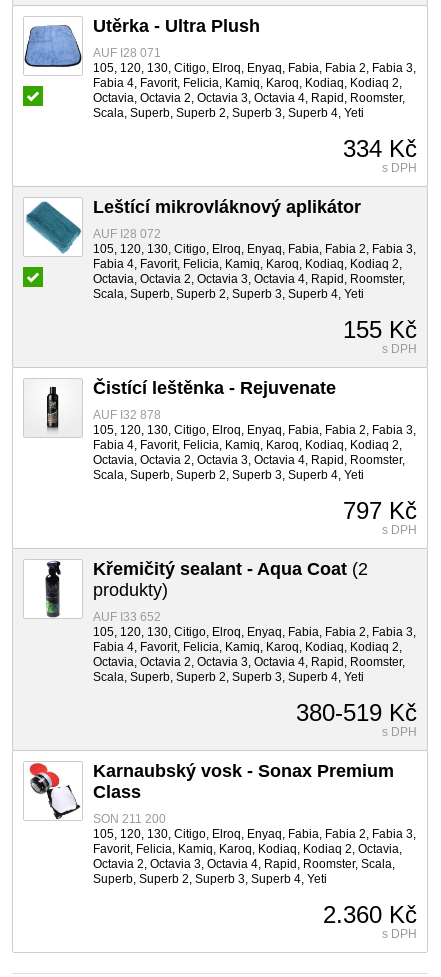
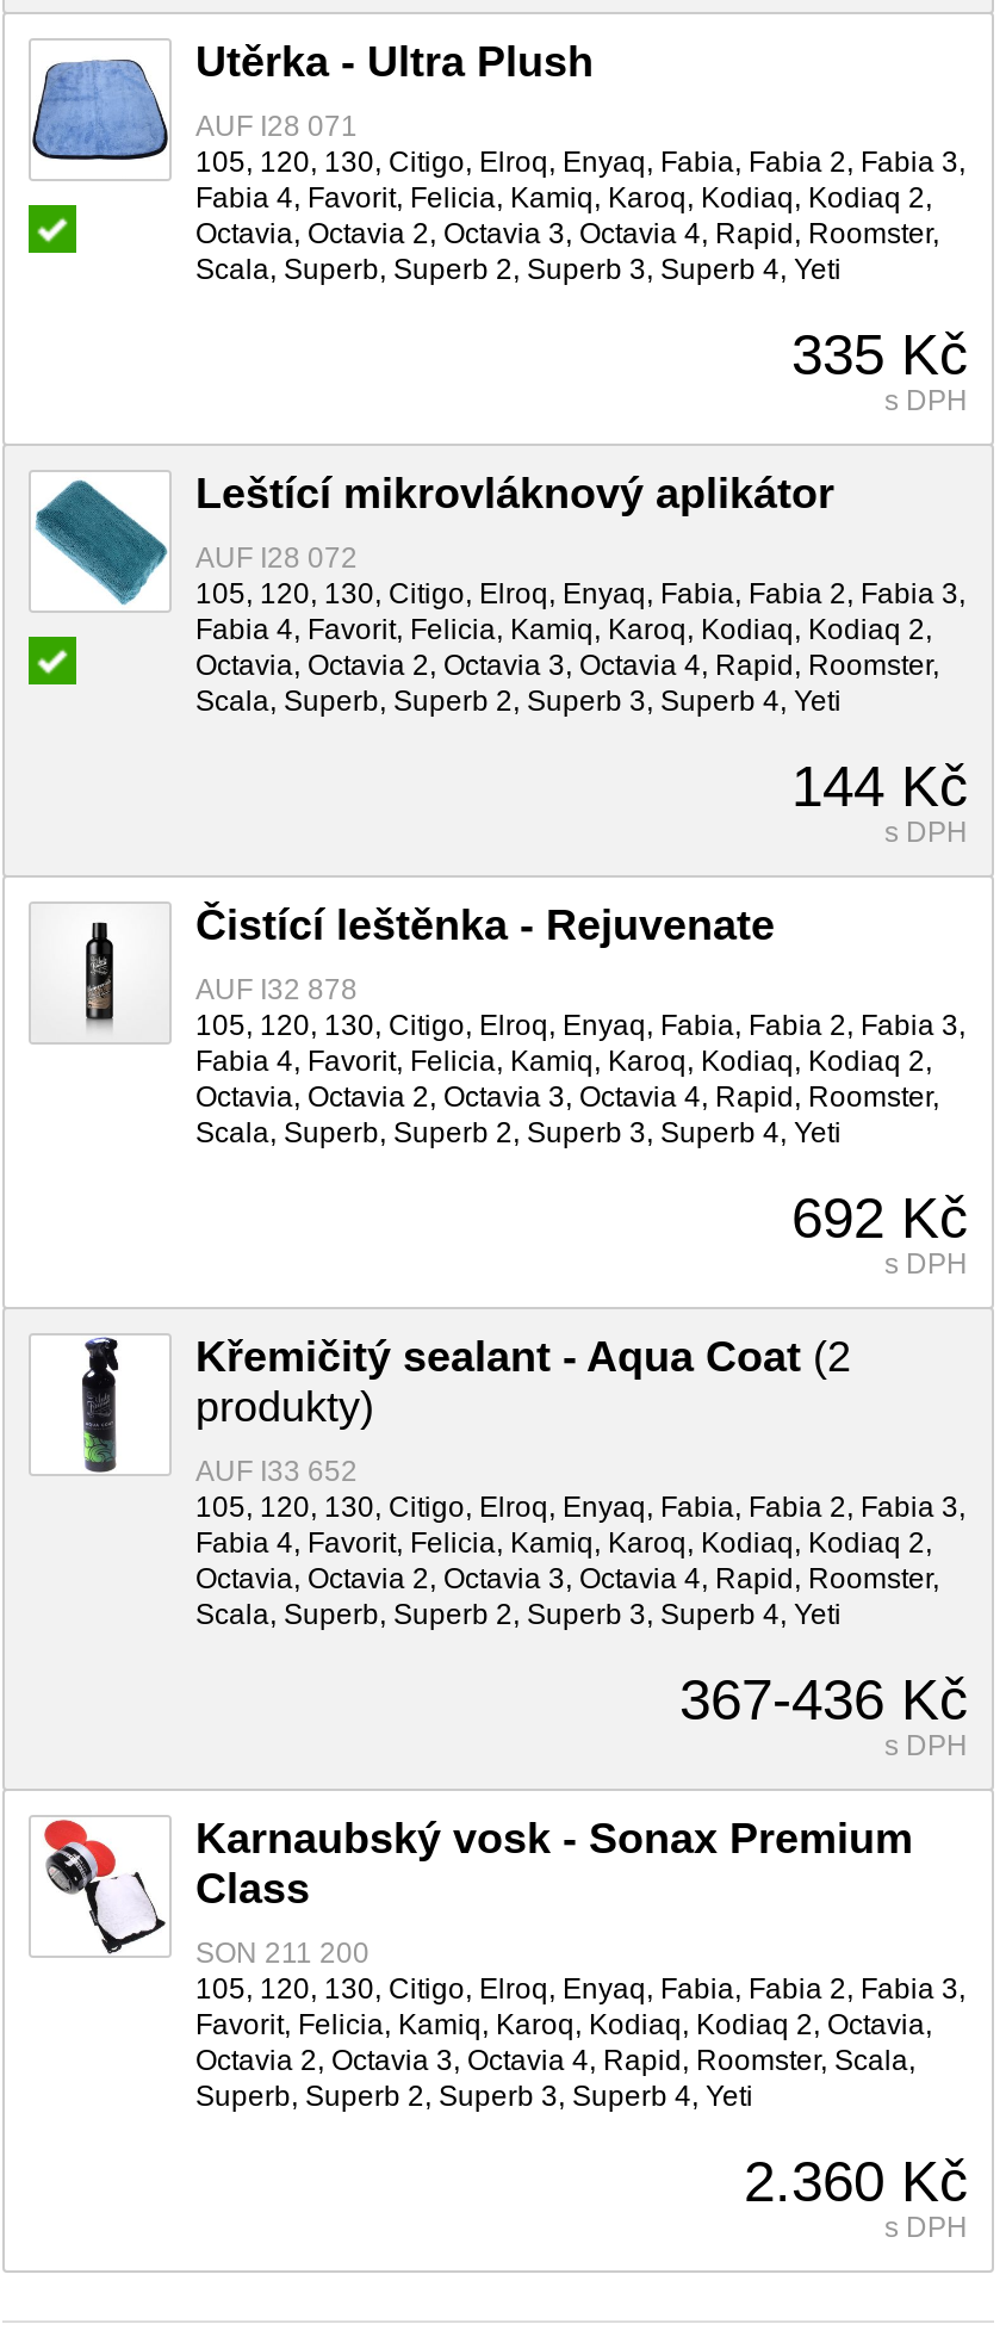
[343,135,417,162] 334 Kč -> [791,322,968,386] 335 Kč
[343,316,417,343] 155 Kč -> [791,754,968,818] 144 Kč
[343,497,417,524] 797 Kč -> [791,1185,968,1250] 692 Kč
[296,699,417,726] 380-519 Kč -> [679,1667,968,1731] 367-436 Kč

